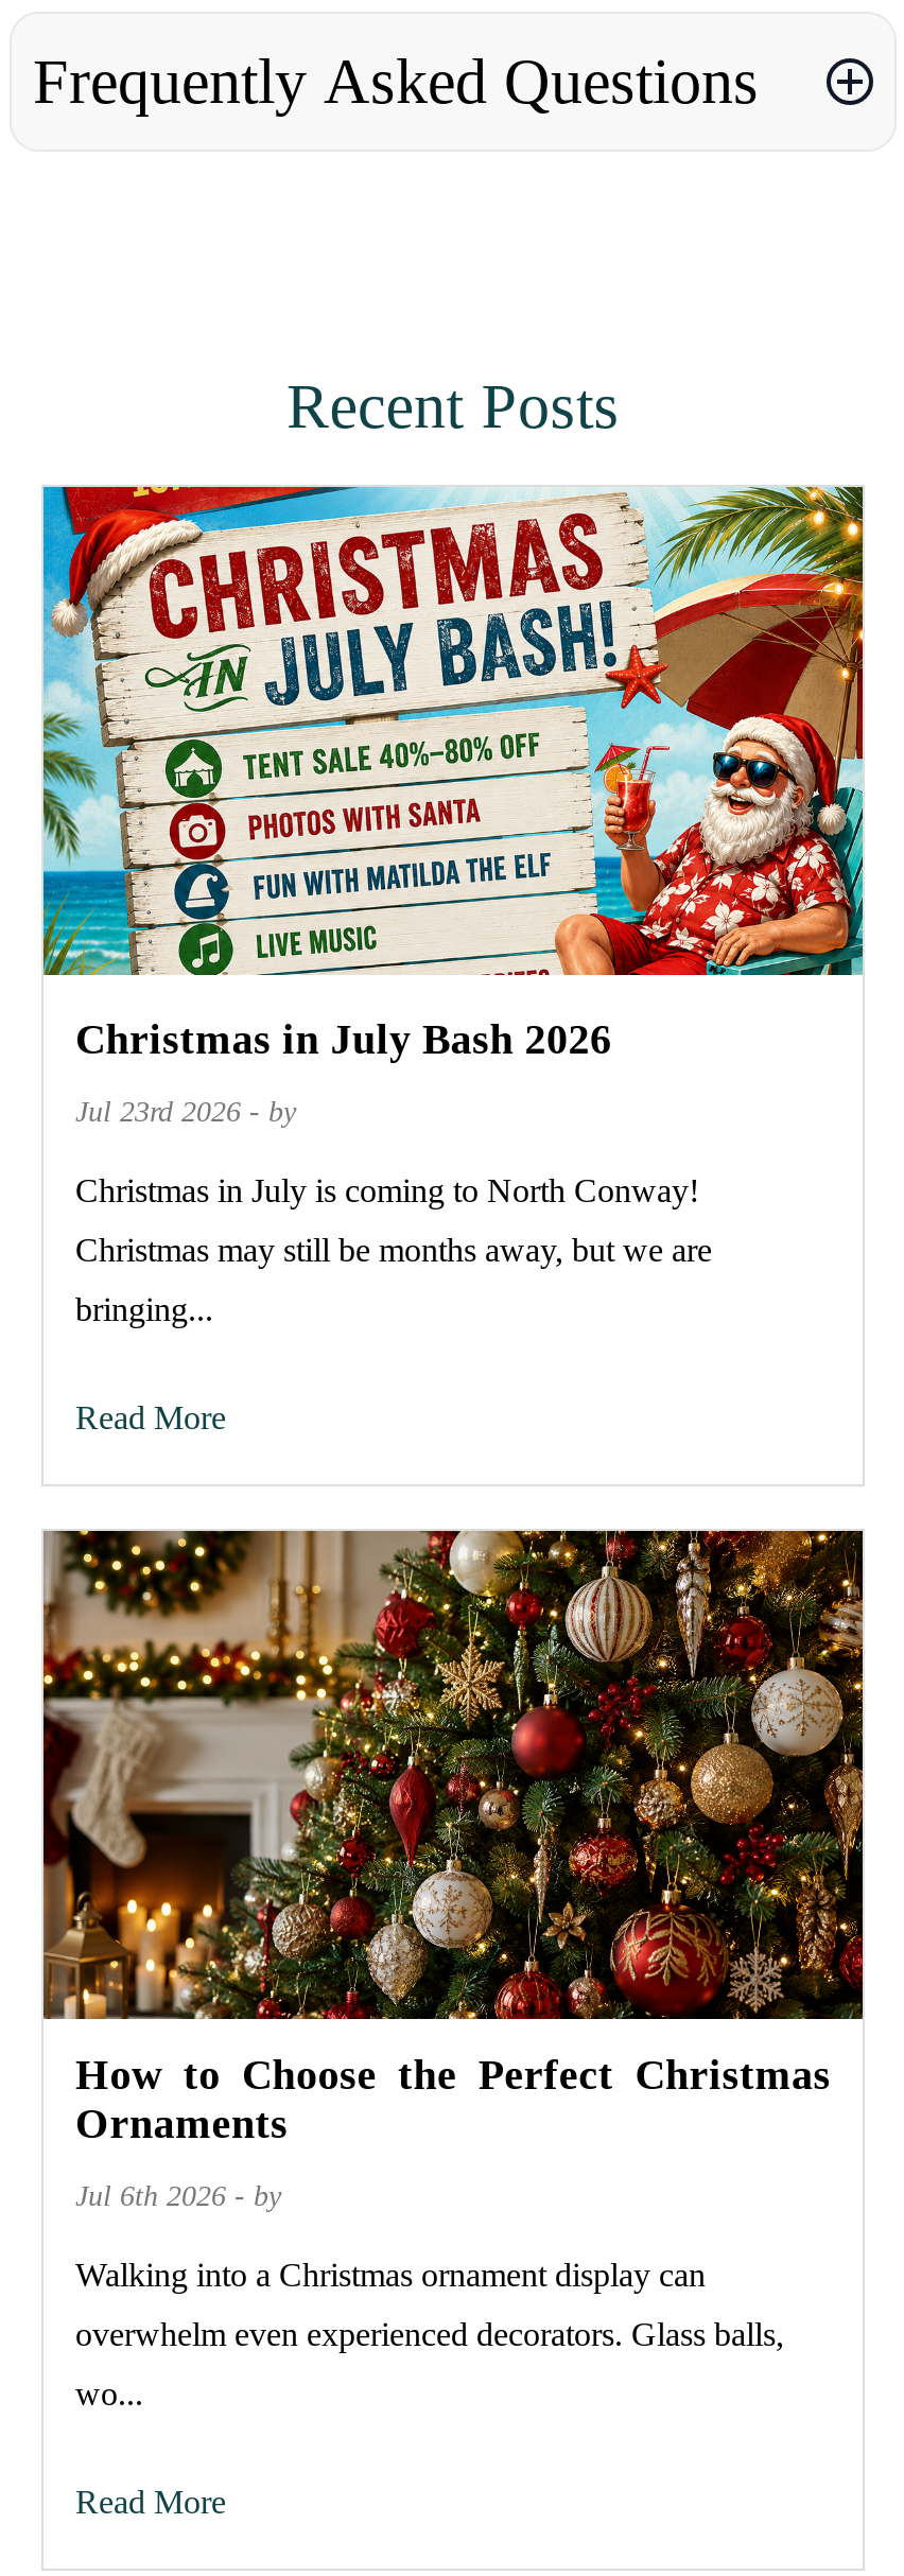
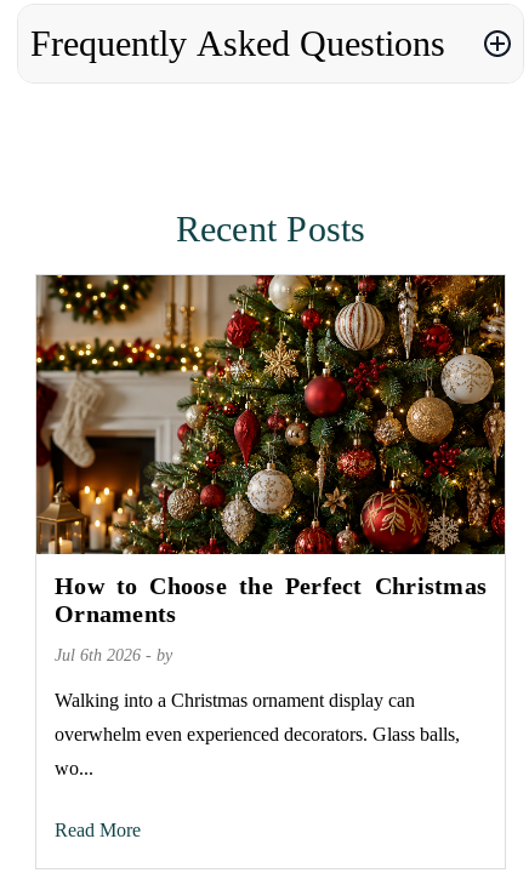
[41,485,865,1435] [image] | Christmas in July Bash 2026 | Jul 23rd 2026 - by | Christmas in July is coming to North Conway! | Christmas may still be months away, but we are | bringing... | Read More -> none

